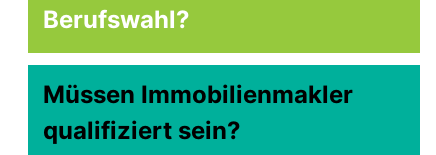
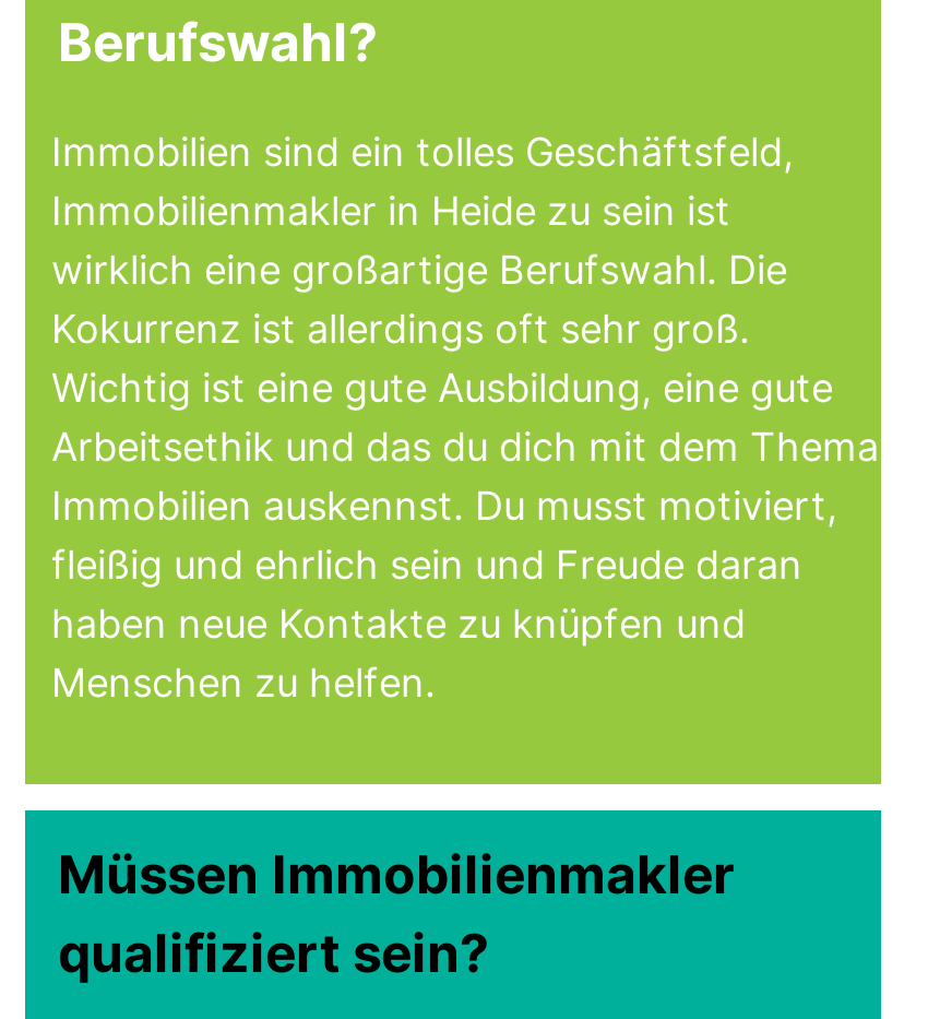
none -> [51,128,879,705] Immobilien sind ein tolles Geschäftsfeld, | Immobilienmakler in Heide zu sein ist | wirklich eine großartige Berufswahl. Die | Kokurrenz ist allerdings oft sehr groß. | Wichtig ist eine gute Ausbildung, eine gute | Arbeitsethik und das du dich mit dem Thema | Immobilien auskennst. Du musst motiviert, | fleißig und ehrlich sein und Freude daran | haben neue Kontakte zu knüpfen und | Menschen zu helfen.

